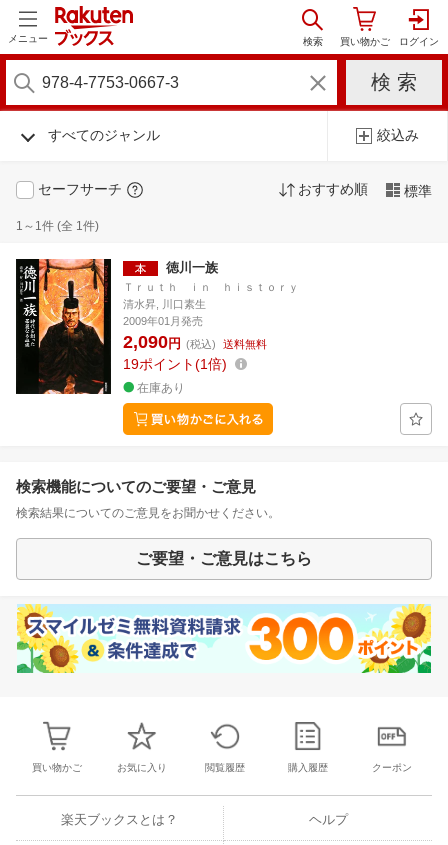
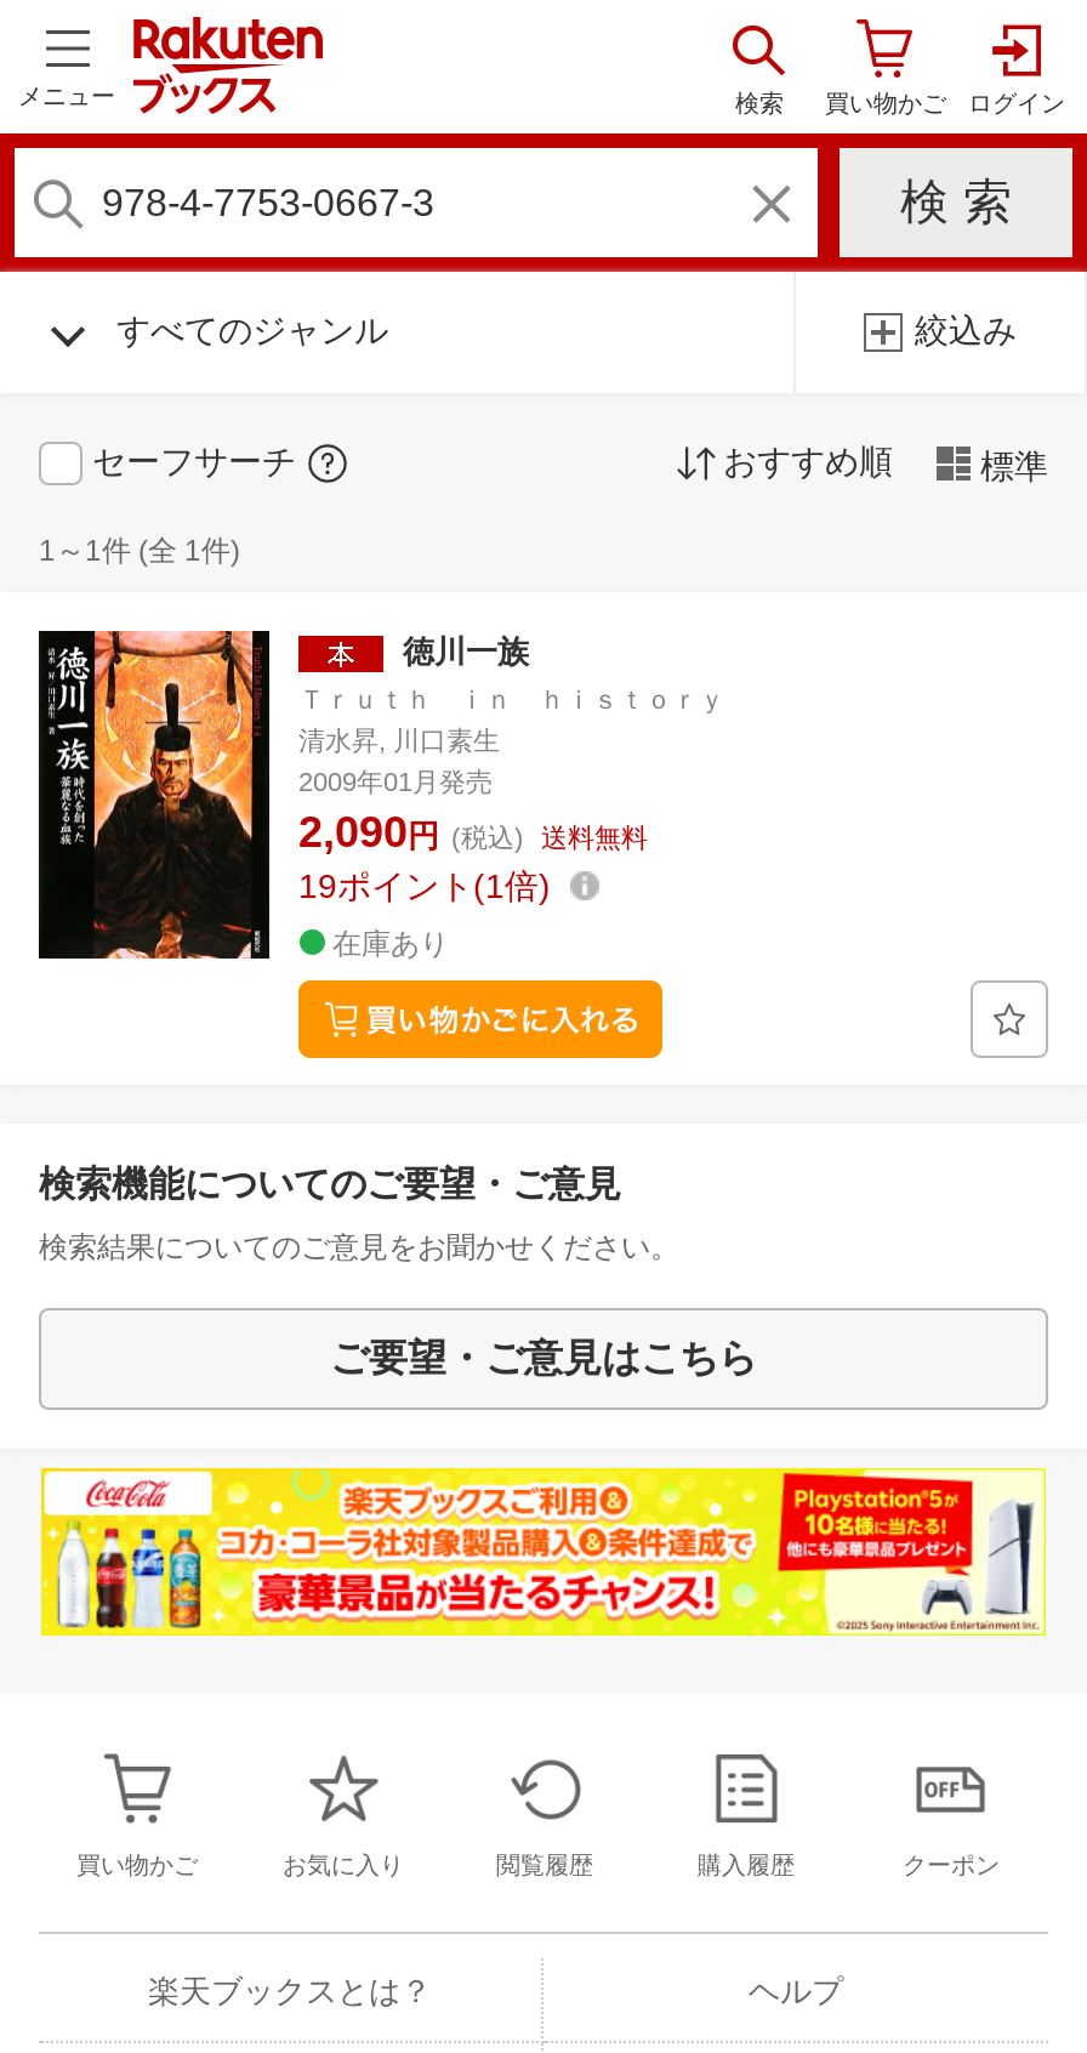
[16,604,432,674] [image] -> [39,1466,1048,1638] [image]

